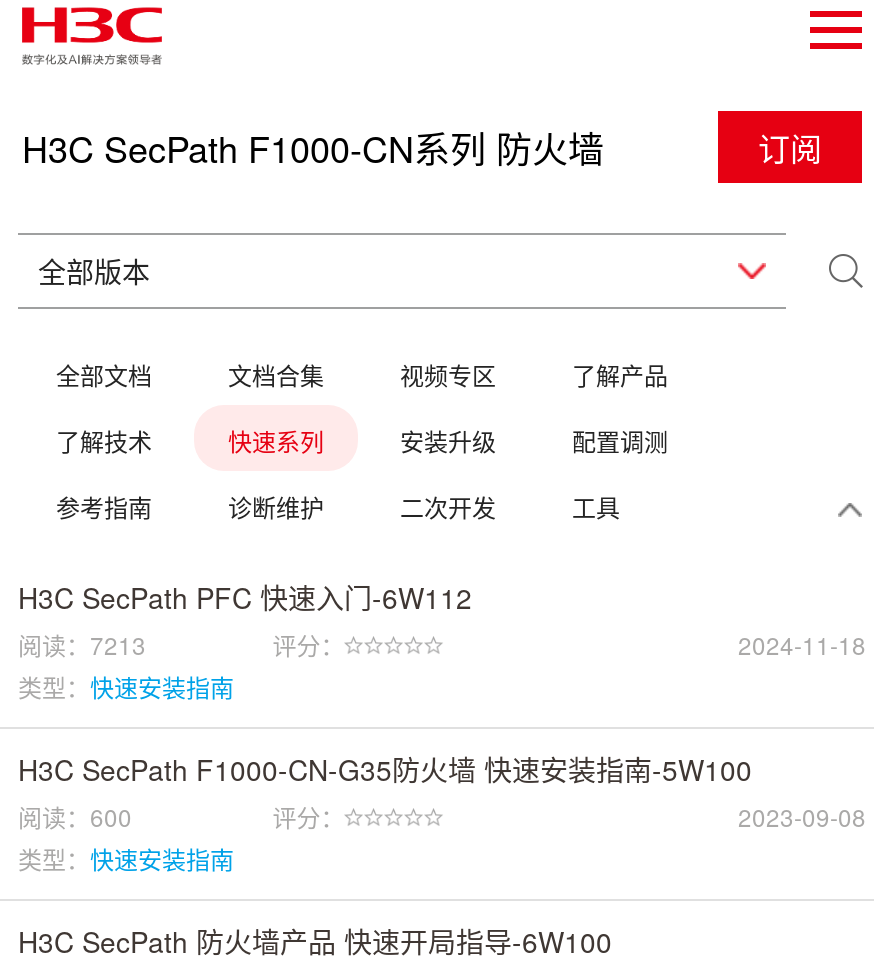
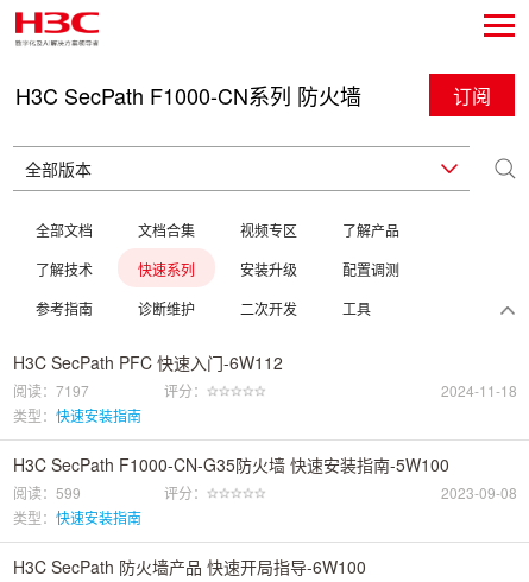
[18,627,146,661] 阅读：7213 -> [13,380,89,400] 阅读：7197
[18,799,132,833] 阅读：600 -> [13,482,81,502] 阅读：599

